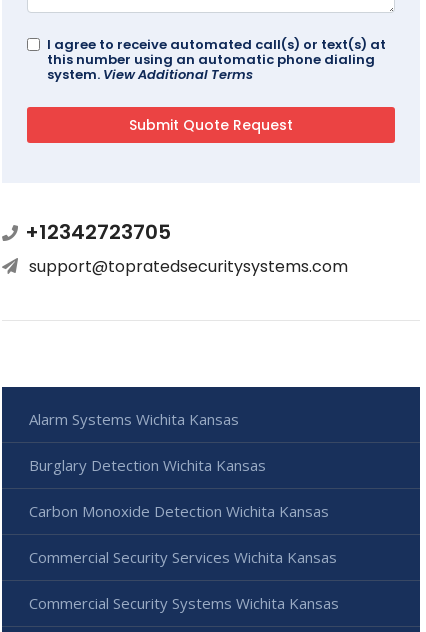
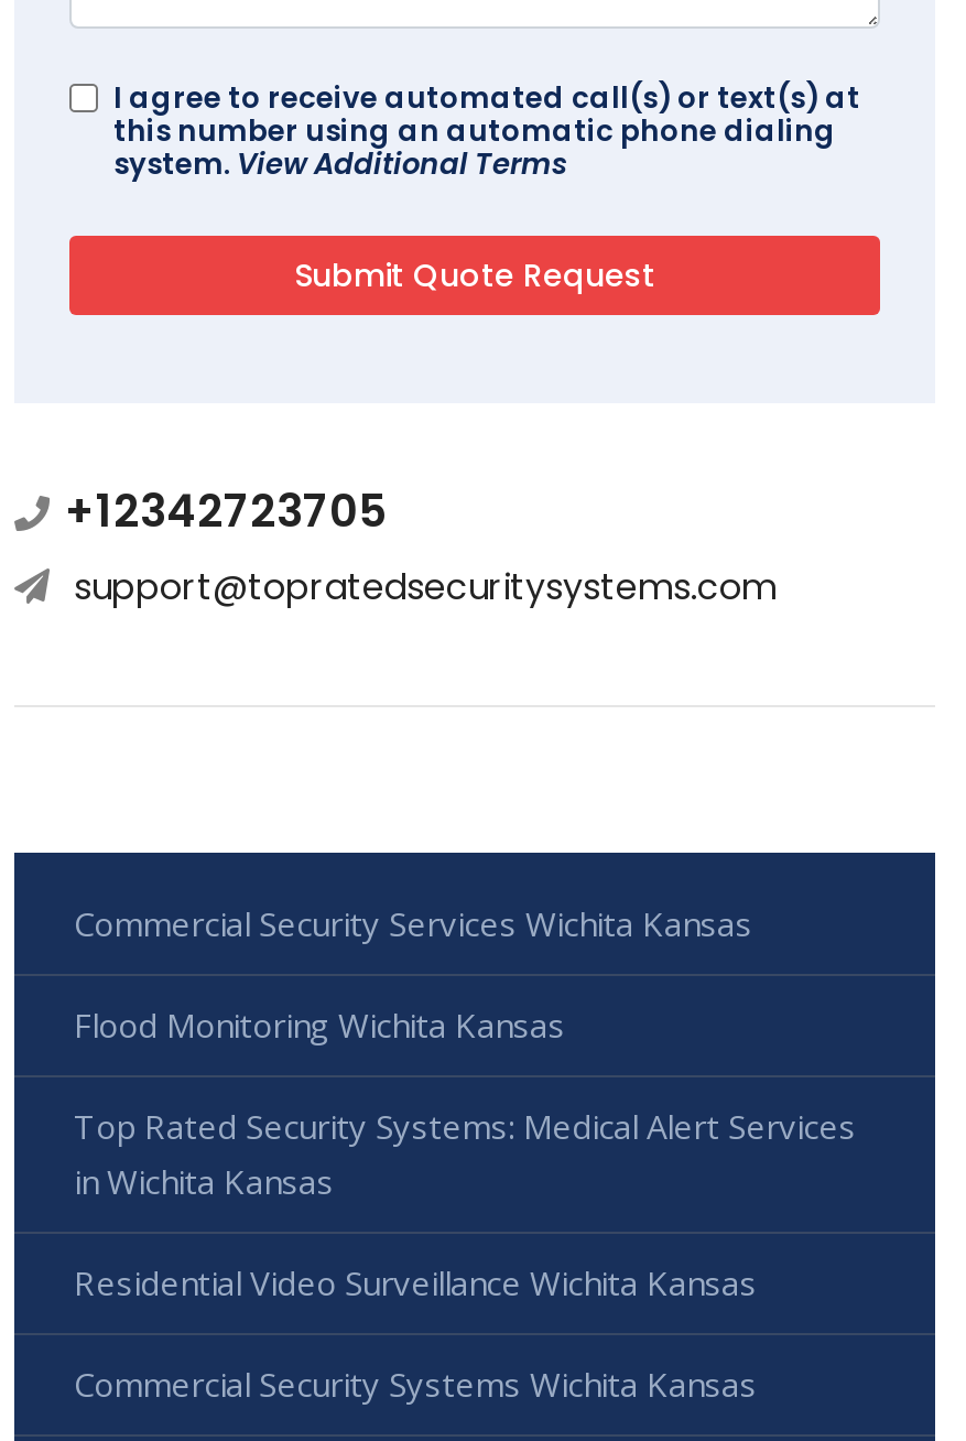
[29,409,329,521] Alarm Systems Wichita Kansas | Burglary Detection Wichita Kansas | Carbon Monoxide Detection Wichita Kansas -> none
moved [29,547,337,567] -> [74,901,752,945]: Commercial Security Services Wichita Kansas
none -> [74,1002,856,1304] Flood Monitoring Wichita Kansas | Top Rated Security Systems: Medical Alert Services | in Wichita Kansas | Residential Video Surveillance Wichita Kansas

